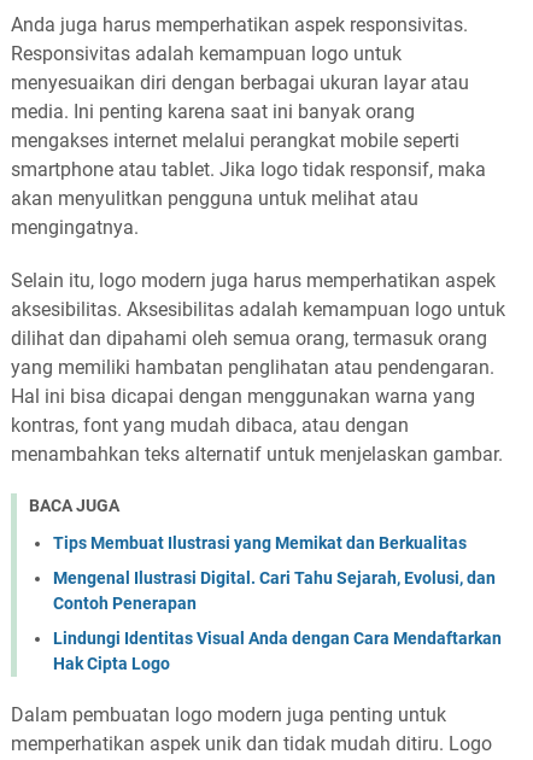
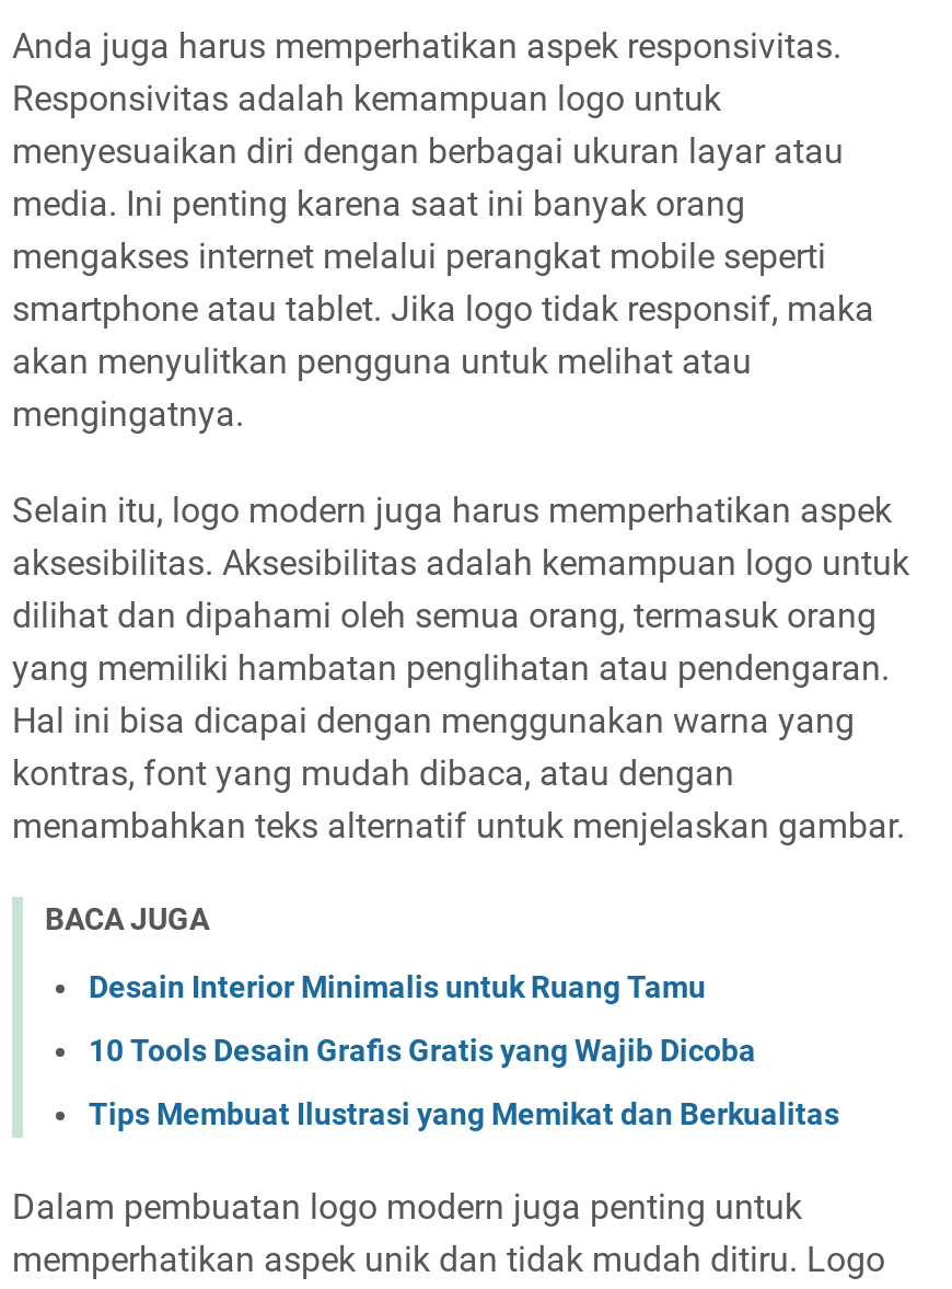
none -> [89,969,756,1068] Desain Interior Minimalis untuk Ruang Tamu | 10 Tools Desain Grafis Gratis yang Wajib Dicoba
moved [53,533,467,553] -> [89,1096,839,1131]: Tips Membuat Ilustrasi yang Memikat dan Berkualitas
[53,568,502,673] Mengenal Ilustrasi Digital. Cari Tahu Sejarah, Evolusi, dan | Contoh Penerapan | Lindungi Identitas Visual Anda dengan Cara Mendaftarkan | Hak Cipta Logo -> none

